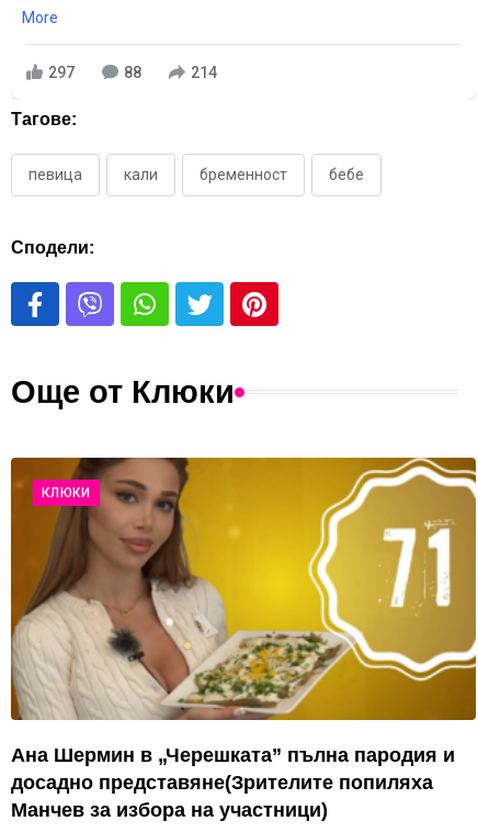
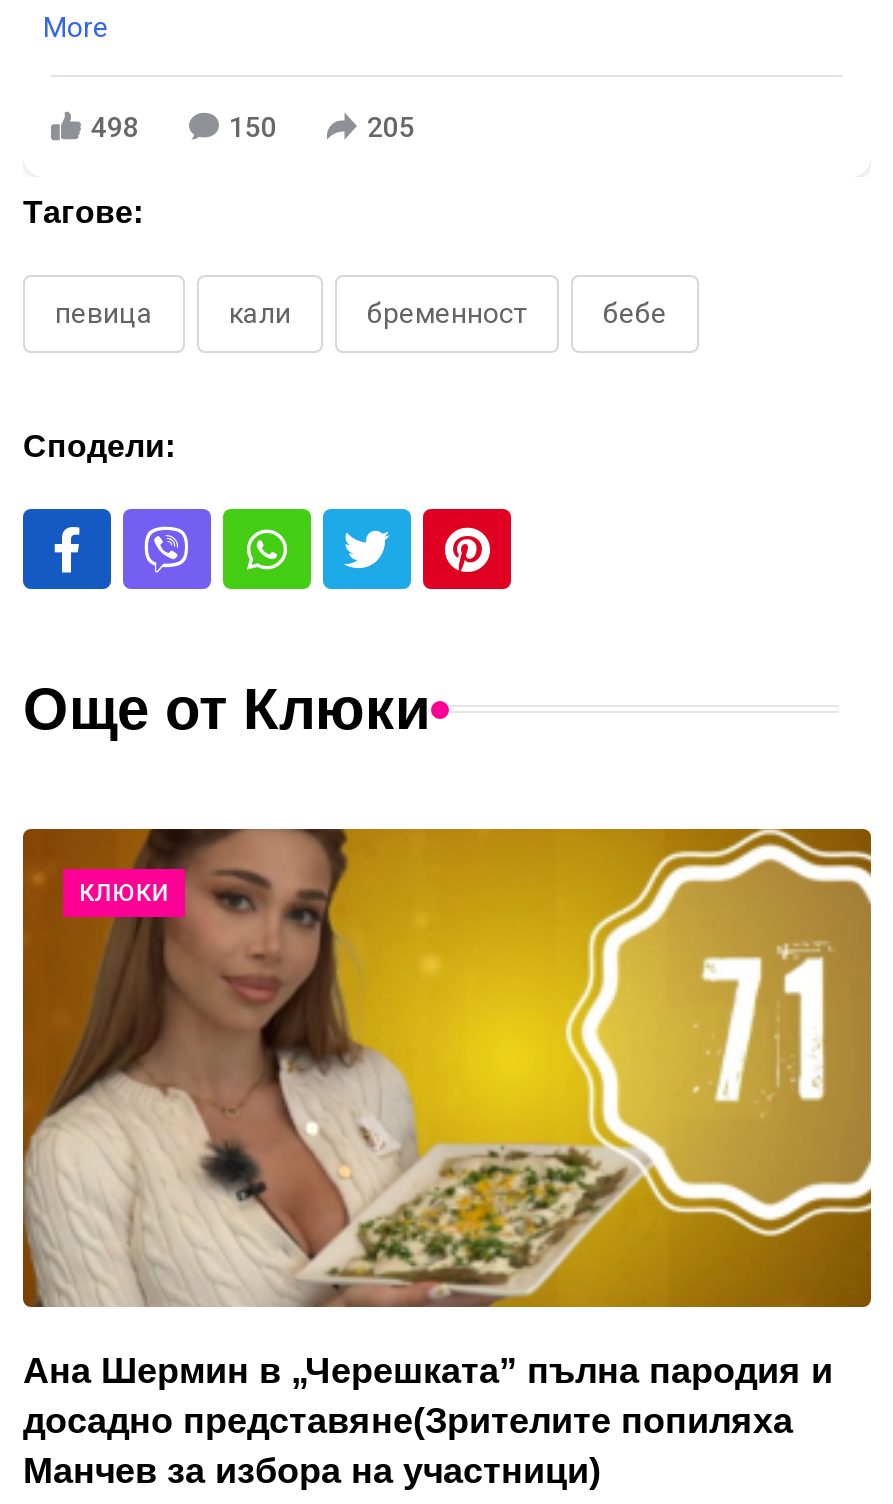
[48,64,75,81] 297 -> [91,111,139,143] 498
[124,64,141,81] 88 -> [229,111,277,143] 150
[191,64,217,81] 214 -> [367,111,415,143] 205

